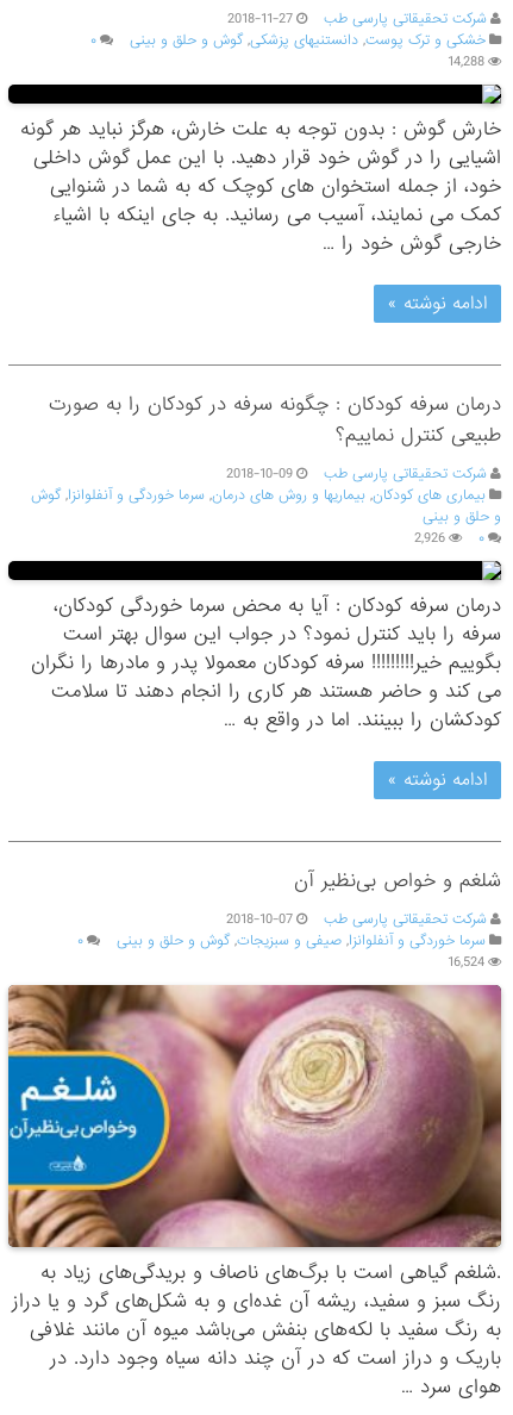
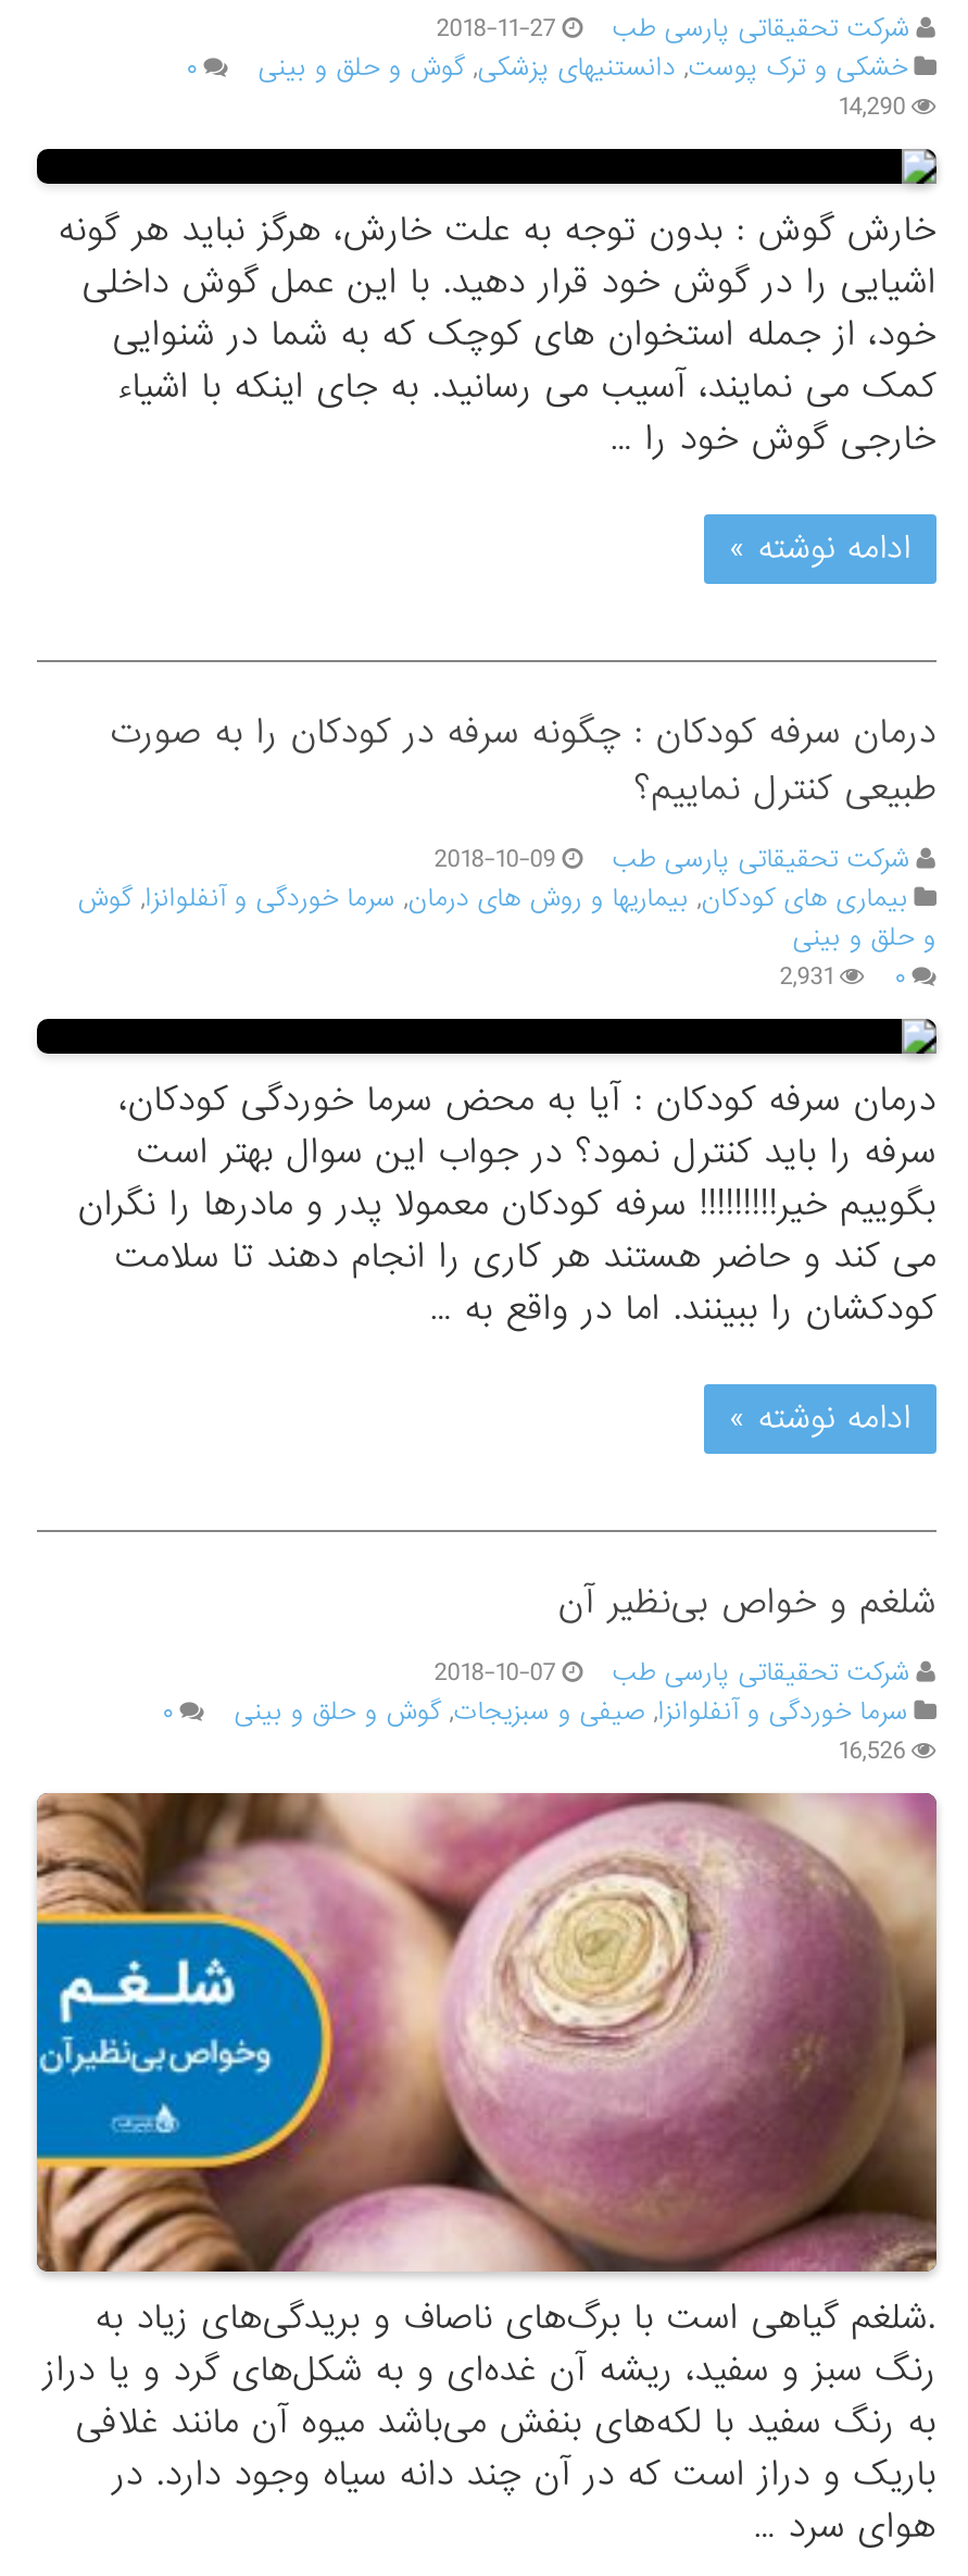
[447,51,484,73] 14,288 -> [838,88,906,127] 14,290
[414,528,445,549] 2,926 -> [780,958,834,997] 2,931
[447,952,484,973] 16,524 -> [838,1732,906,1772] 16,526

